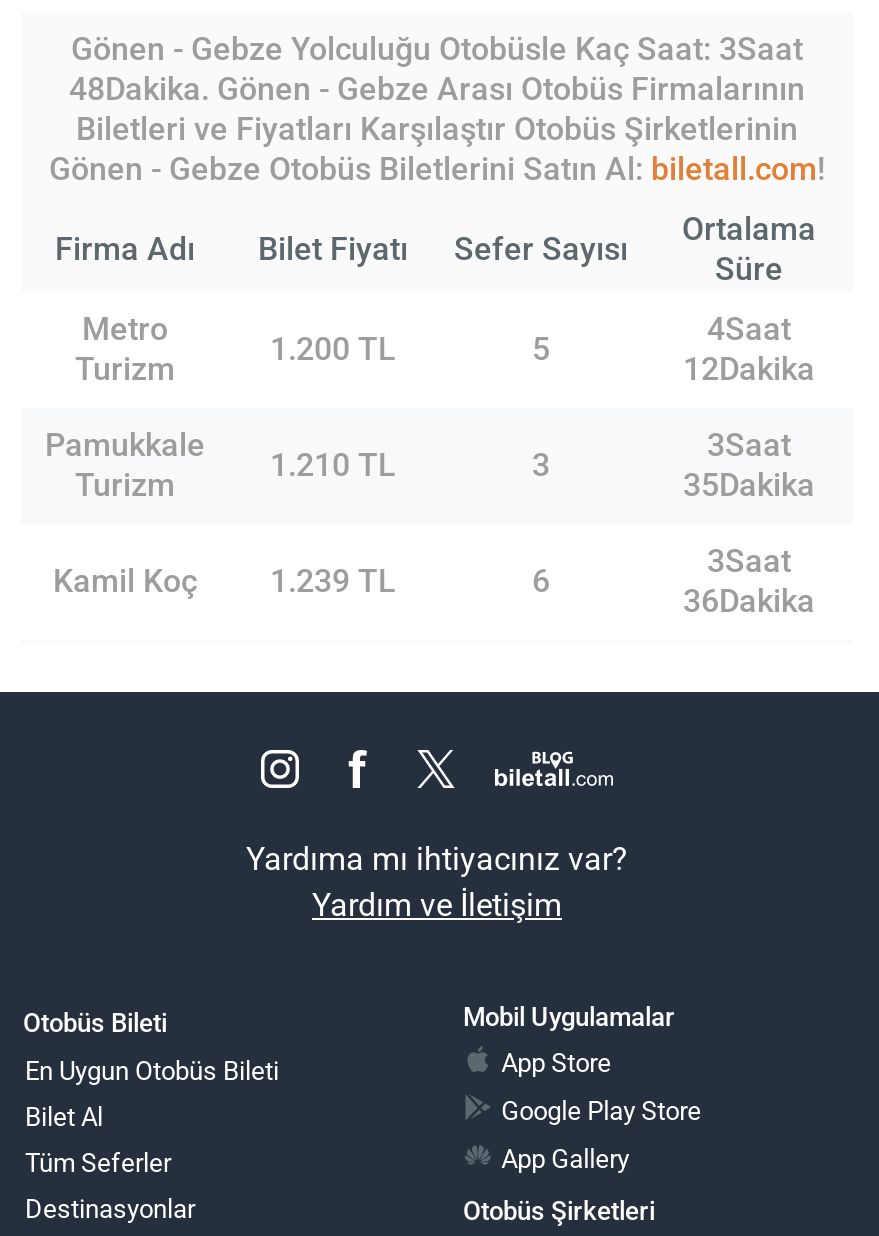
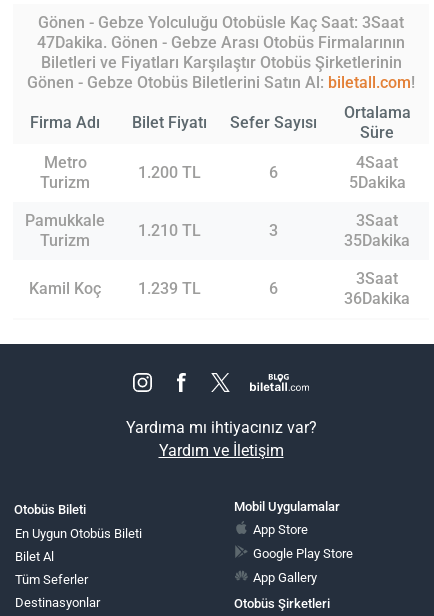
[69,70,805,108] 48Dakika. Gönen - Gebze Arası Otobüs Firmalarının -> [37,33,405,52] 47Dakika. Gönen - Gebze Arası Otobüs Firmalarının
[532,330,550,368] 5 -> [268,163,277,182] 6
[683,350,815,388] 12Dakika -> [348,173,405,192] 5Dakika

